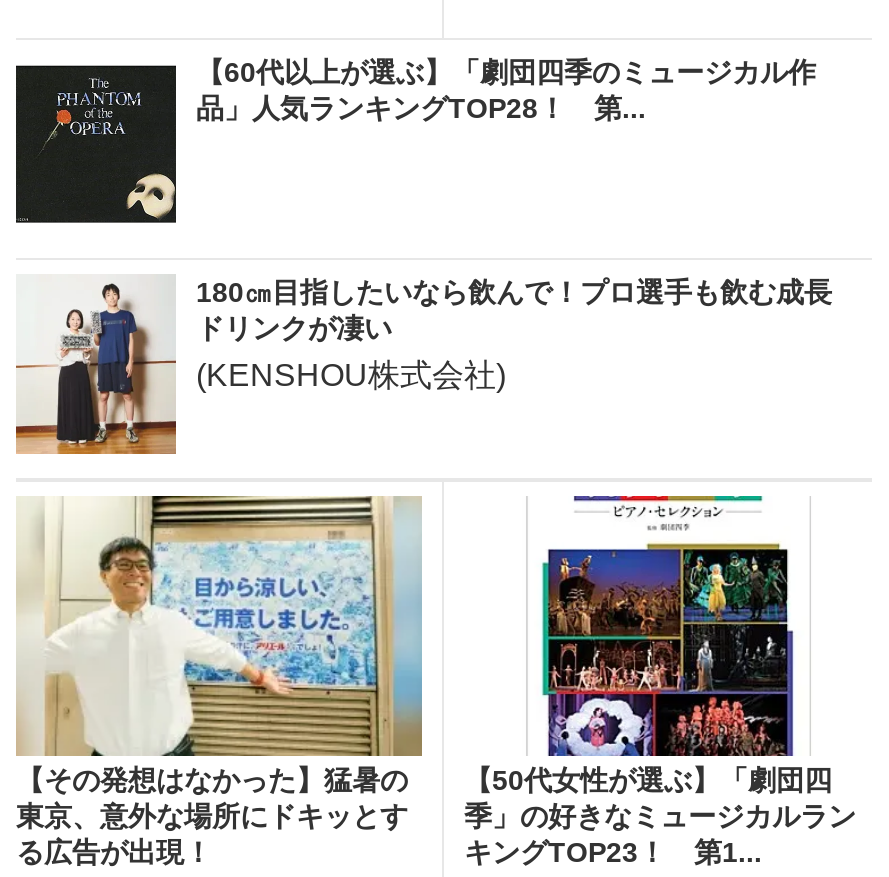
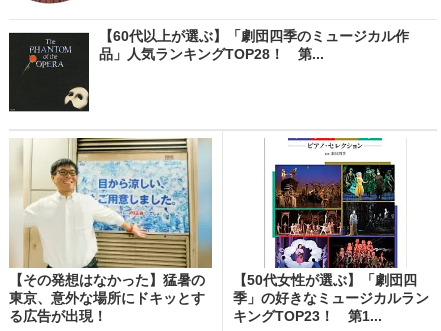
[14,276,832,457] [image] | 180㎝目指したいなら飲んで！プロ選手も飲む成長 | ドリンクが凄い | (KENSHOU株式会社) -> none

